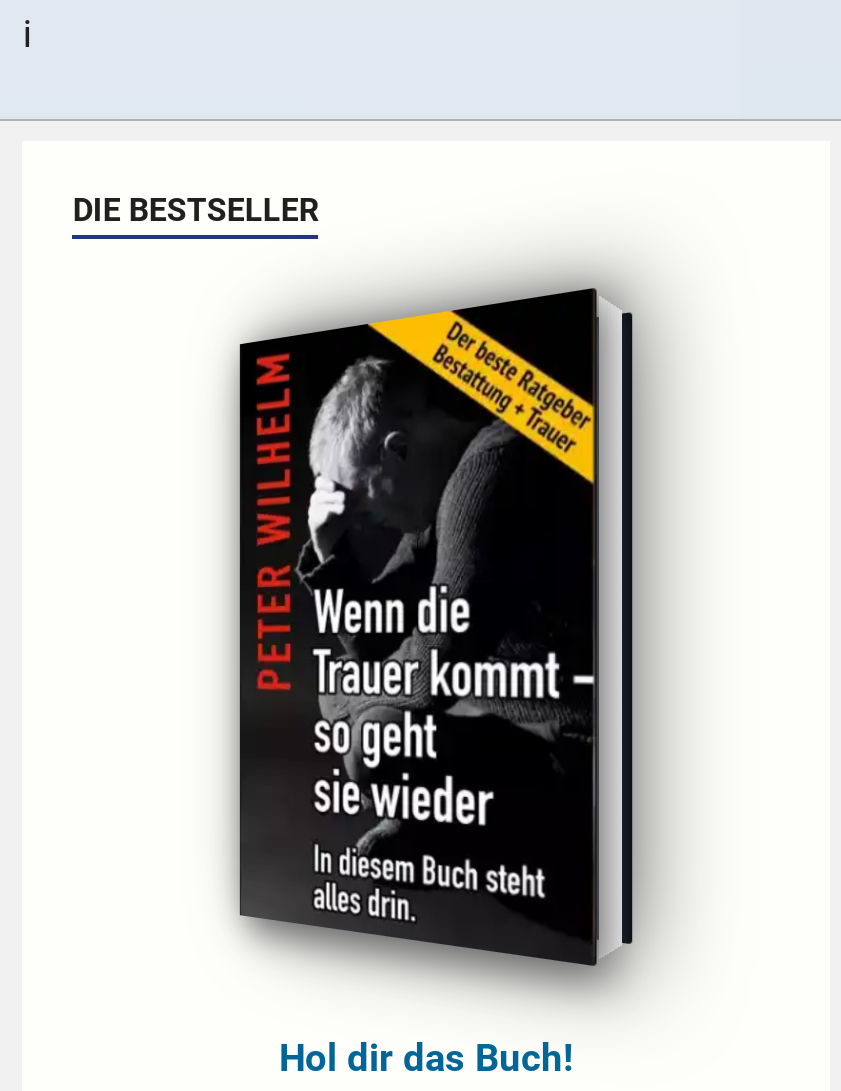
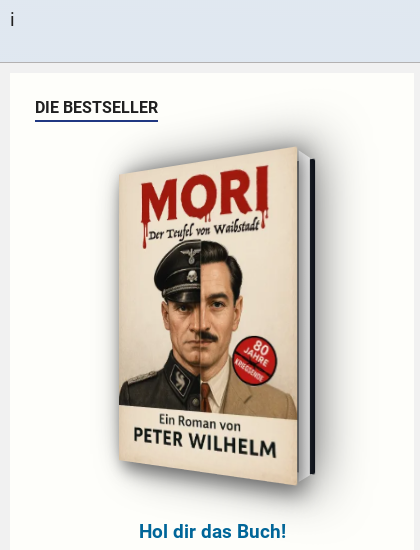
[238,287,598,967] [image] -> [119,146,298,486] [image]

